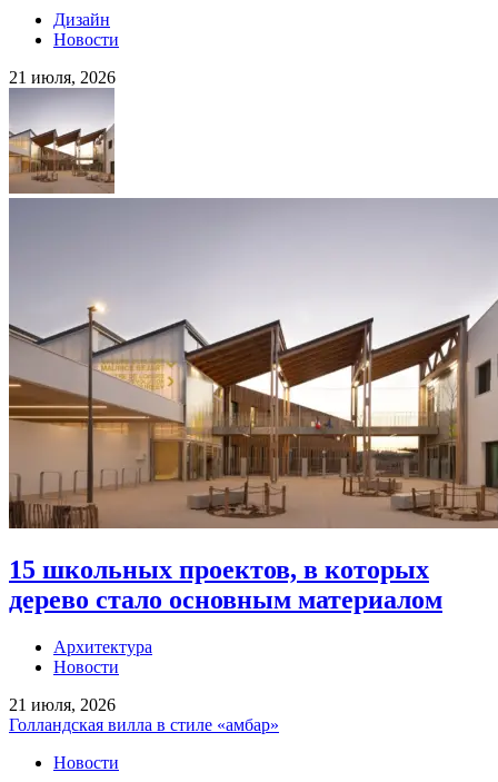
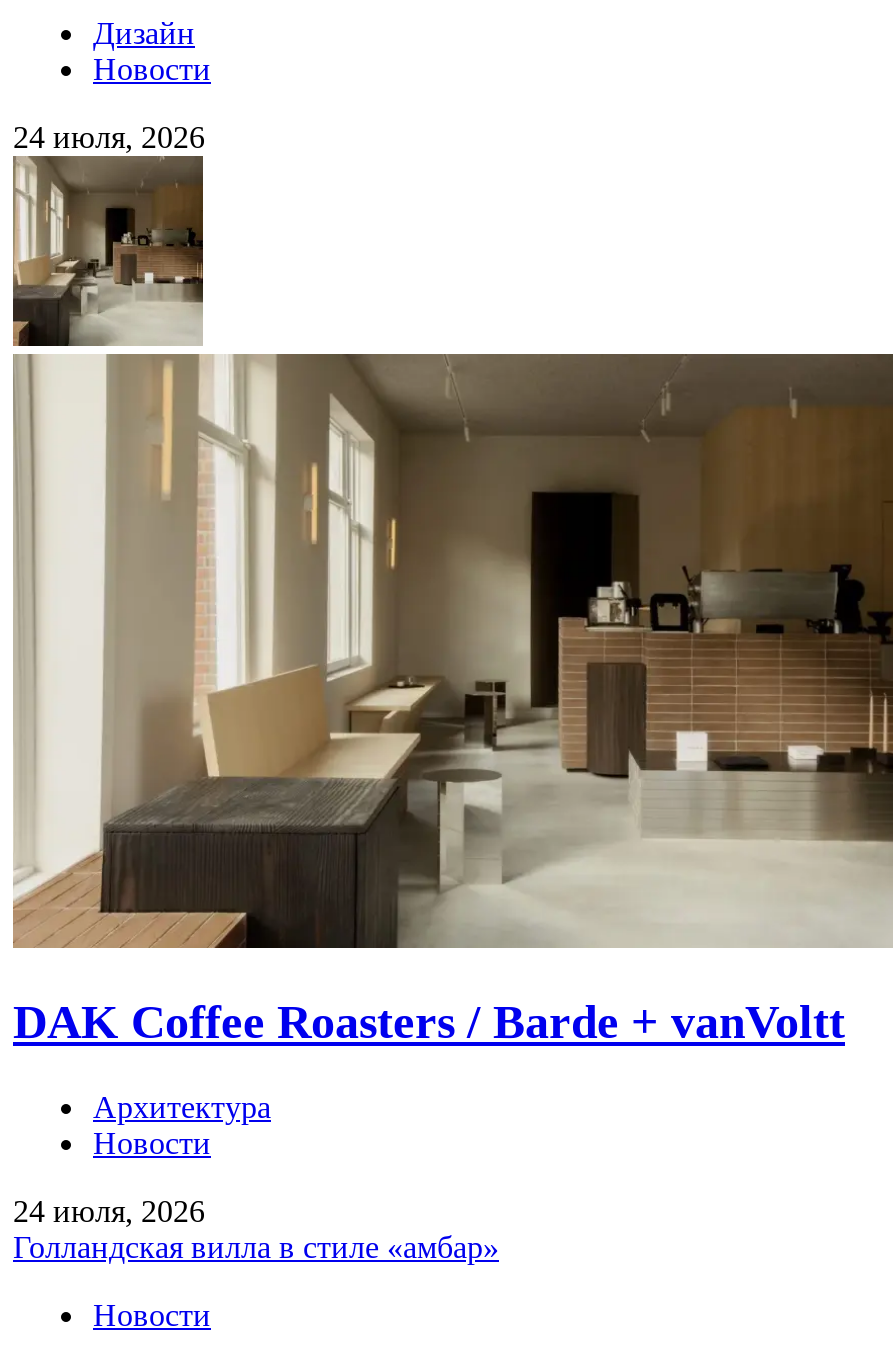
[9,68,116,87] 21 июля, 2026 -> [13,120,205,154] 24 июля, 2026
[8,125,495,614] [image] | 15 школьных проектов, в которых | дерево стало основным материалом -> [13,168,887,1048] [image] | DAK Coffee Roasters / Barde + vanVoltt
[9,695,116,714] 21 июля, 2026 -> [13,1193,205,1227] 24 июля, 2026

